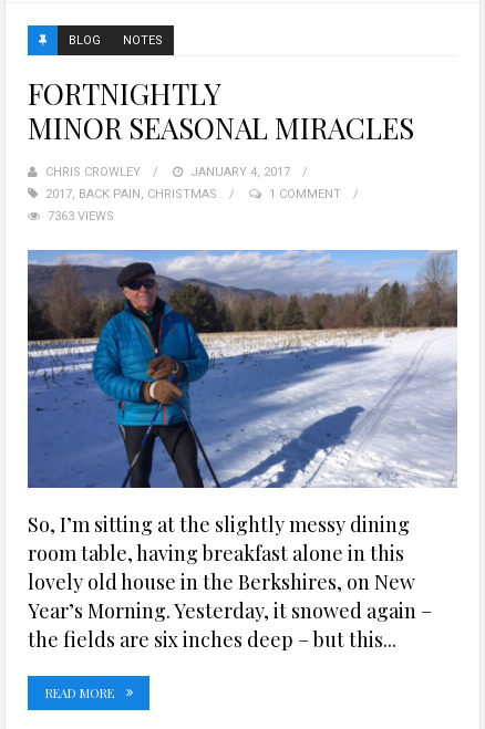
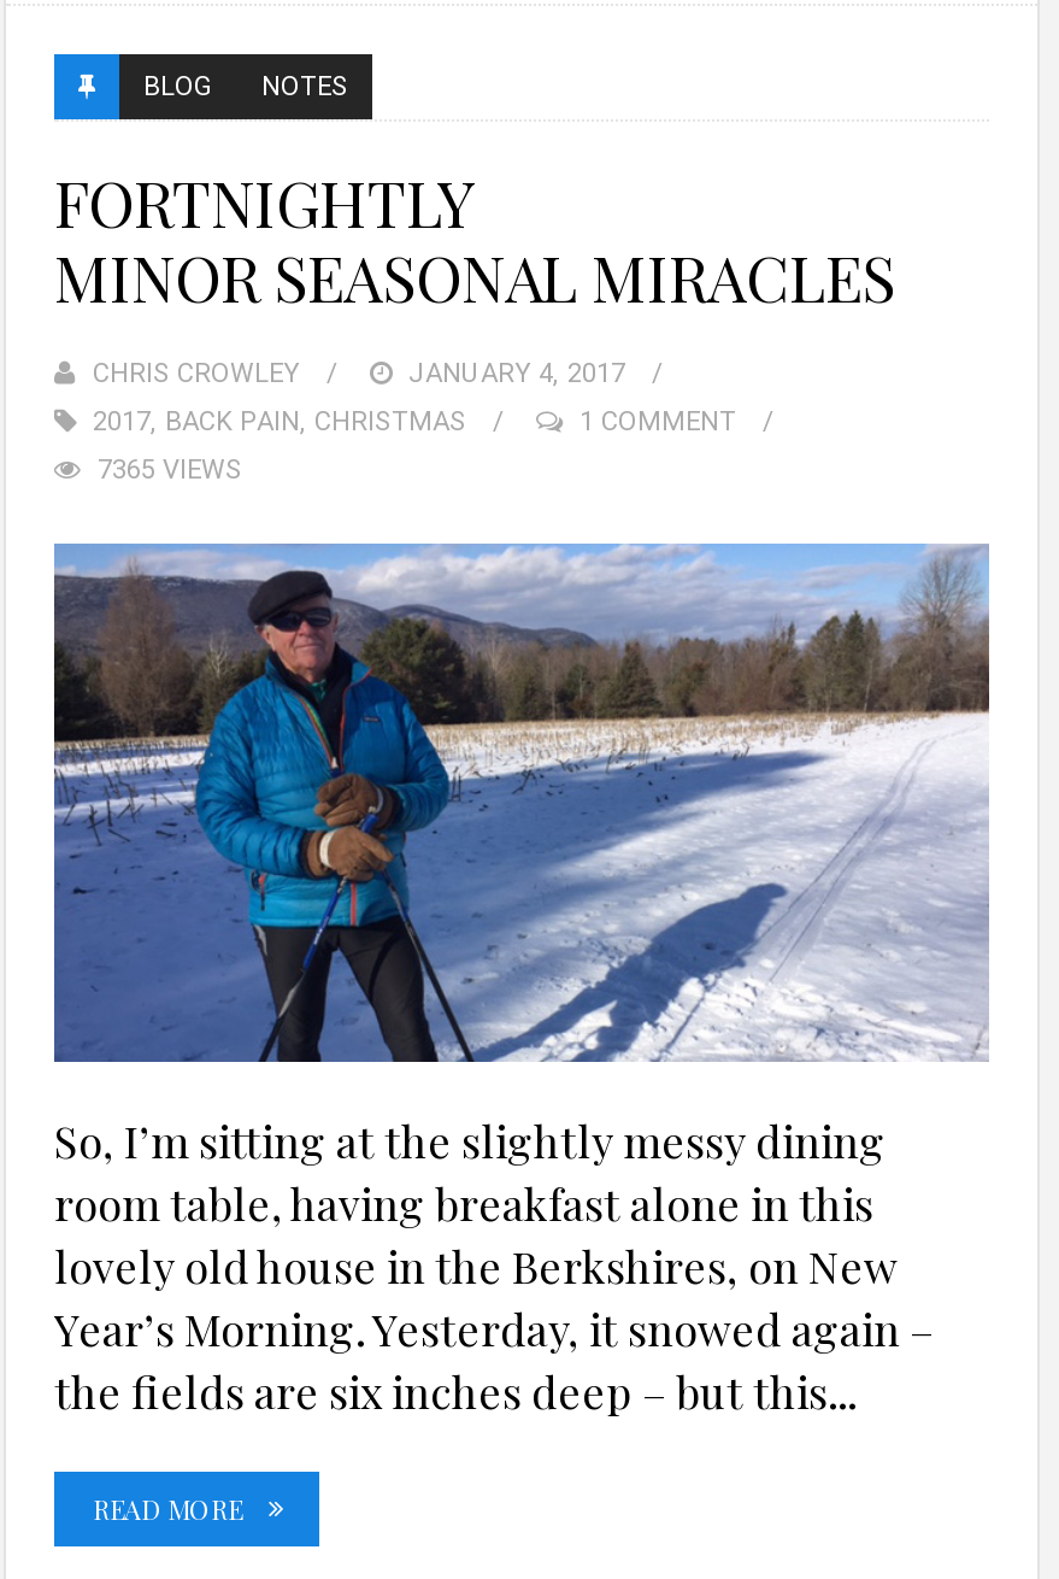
[44,209,114,224] 7363 VIEWS -> [90,455,242,486] 7365 VIEWS

